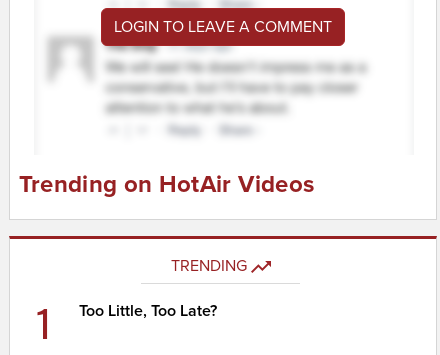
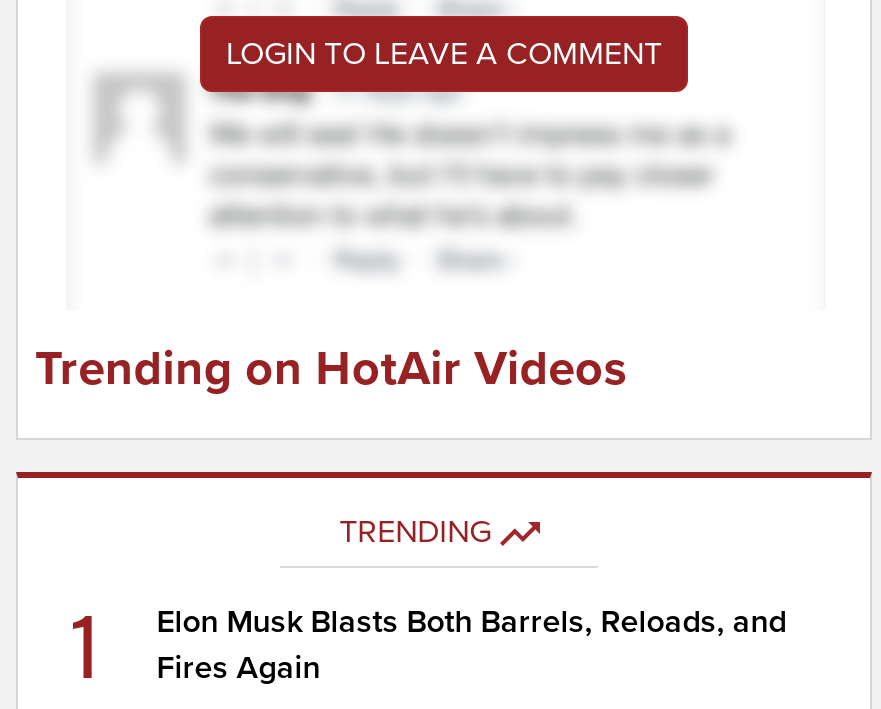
[79,301,217,321] Too Little, Too Late? -> [156,602,786,688] Elon Musk Blasts Both Barrels, Reloads, and | Fires Again

